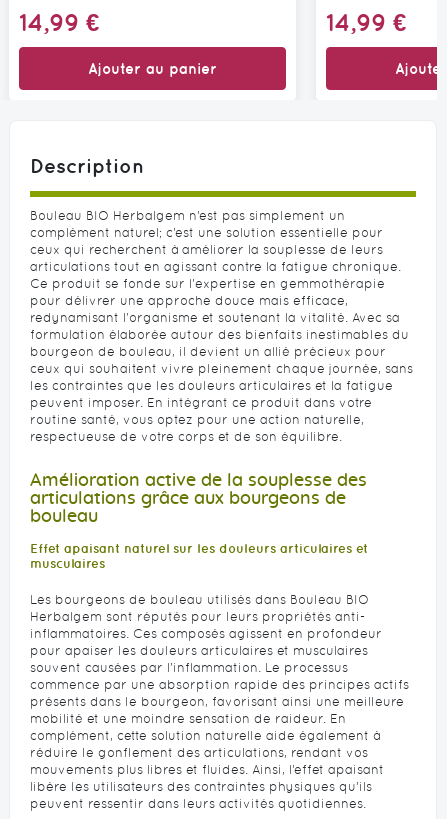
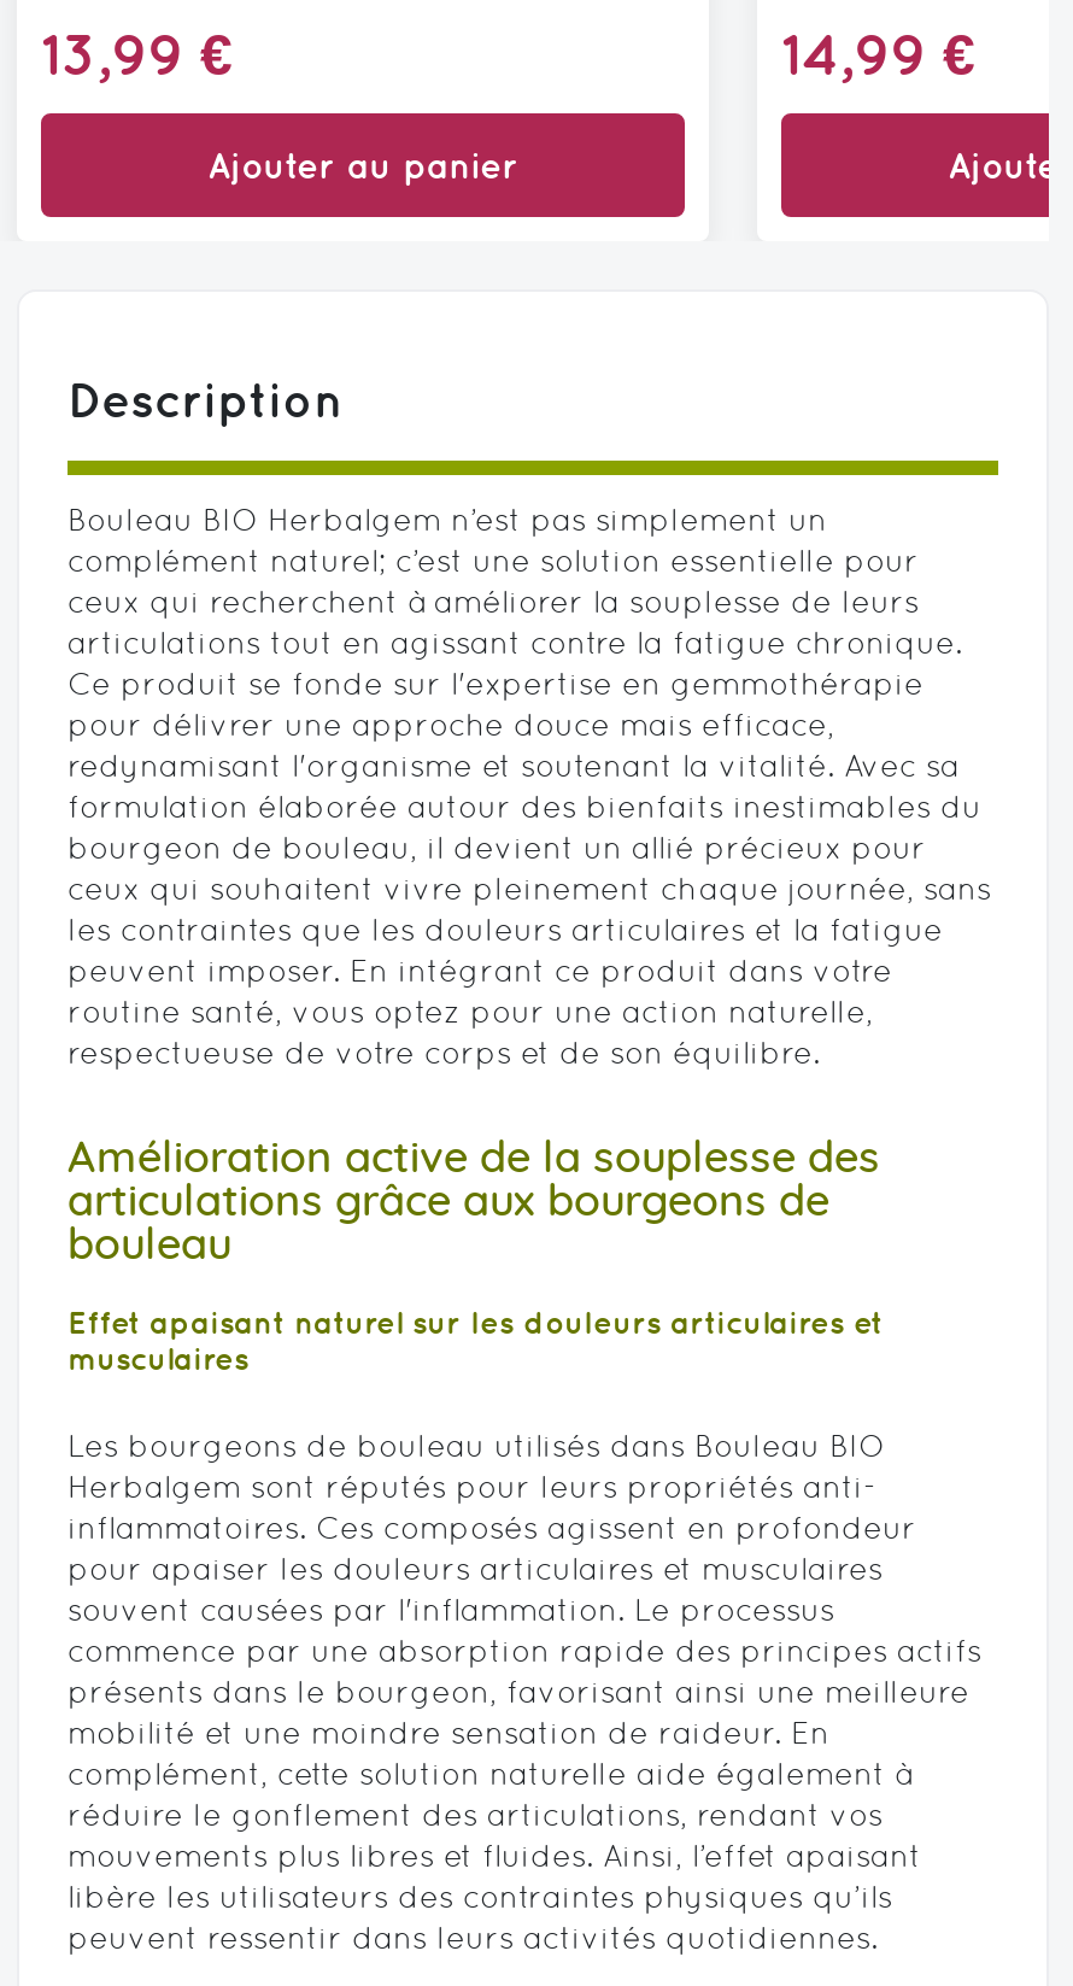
[19,8,99,36] 14,99 € -> [41,18,231,86] 13,99 €

